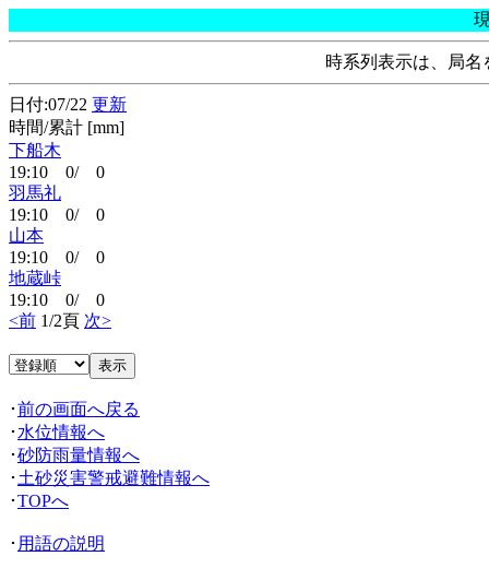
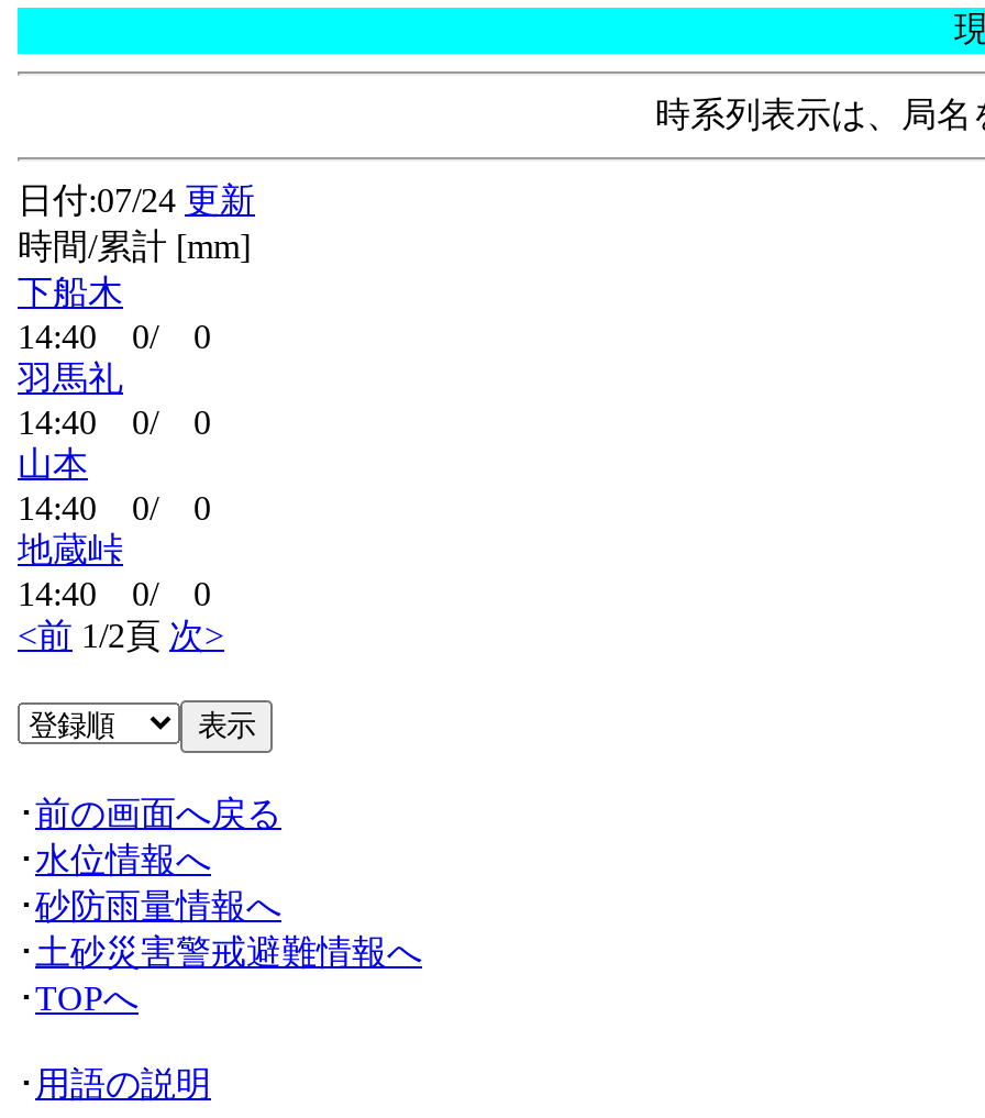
[9,95,127,114] 日付:07/22更新 -> [18,181,255,219] 日付:07/24更新
[9,163,105,181] 19:10 0/ 0 -> [18,318,211,355] 14:40 0/ 0
[9,205,105,224] 19:10 0/ 0 -> [18,403,211,441] 14:40 0/ 0
[9,248,105,267] 19:10 0/ 0 -> [18,489,211,527] 14:40 0/ 0
[9,291,105,309] 19:10 0/ 0 -> [18,575,211,612] 14:40 0/ 0

